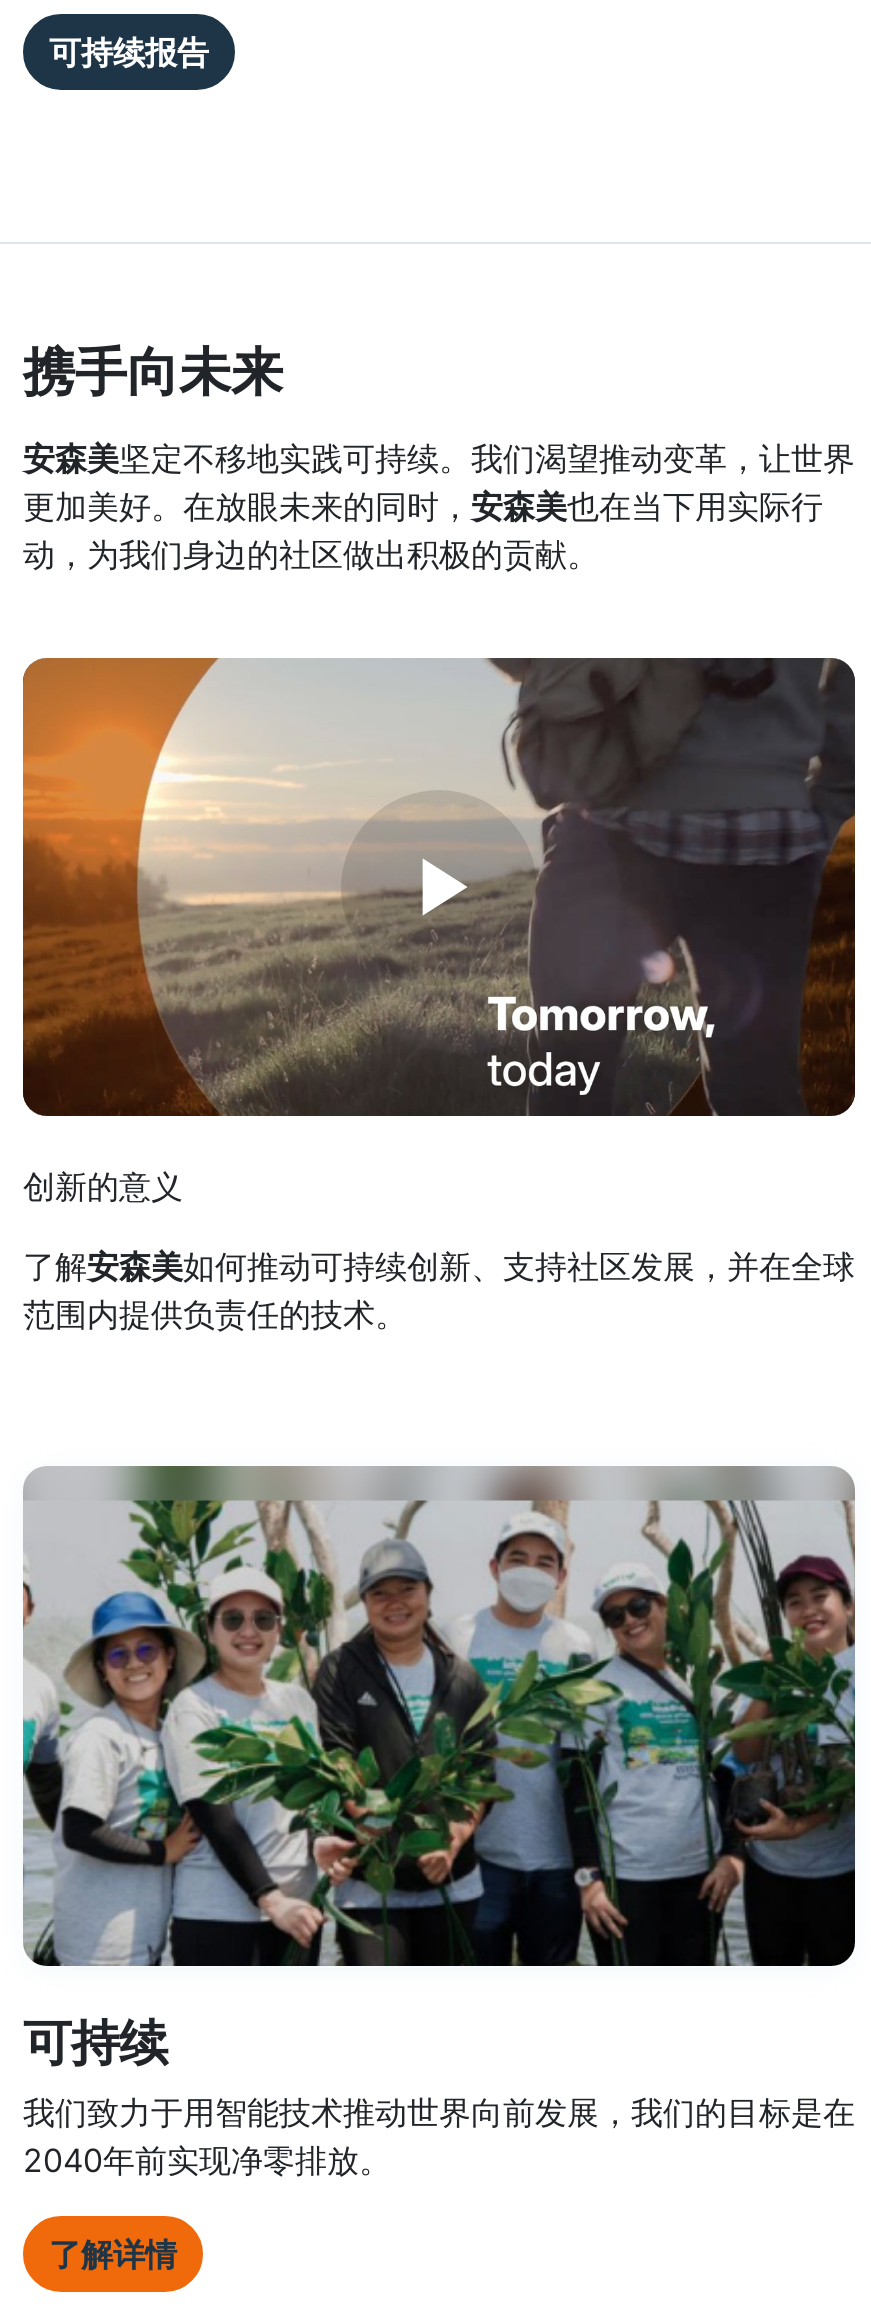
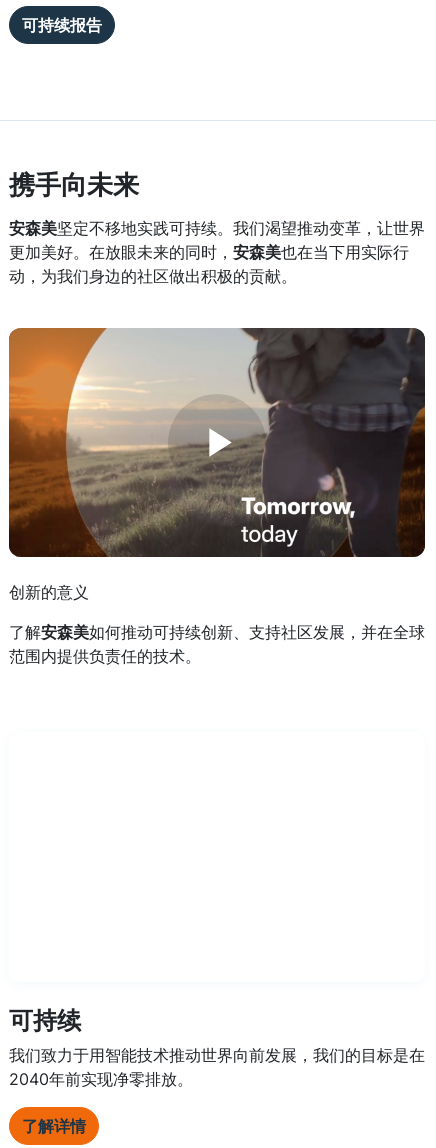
[21,1464,857,1968] [image] -> none

